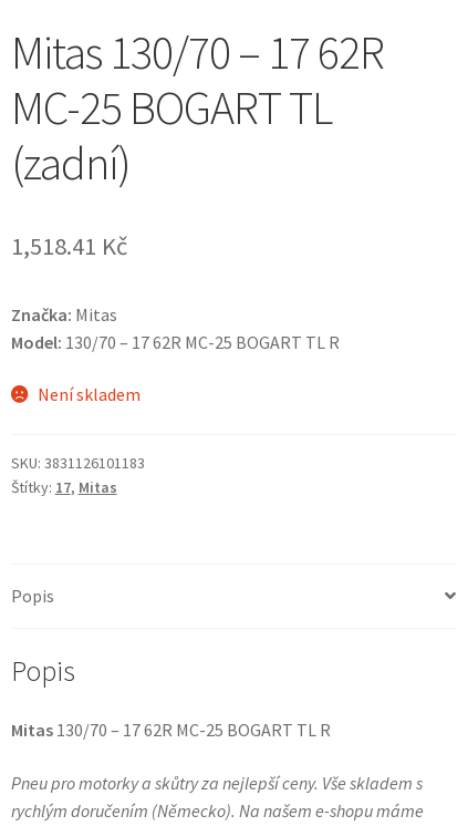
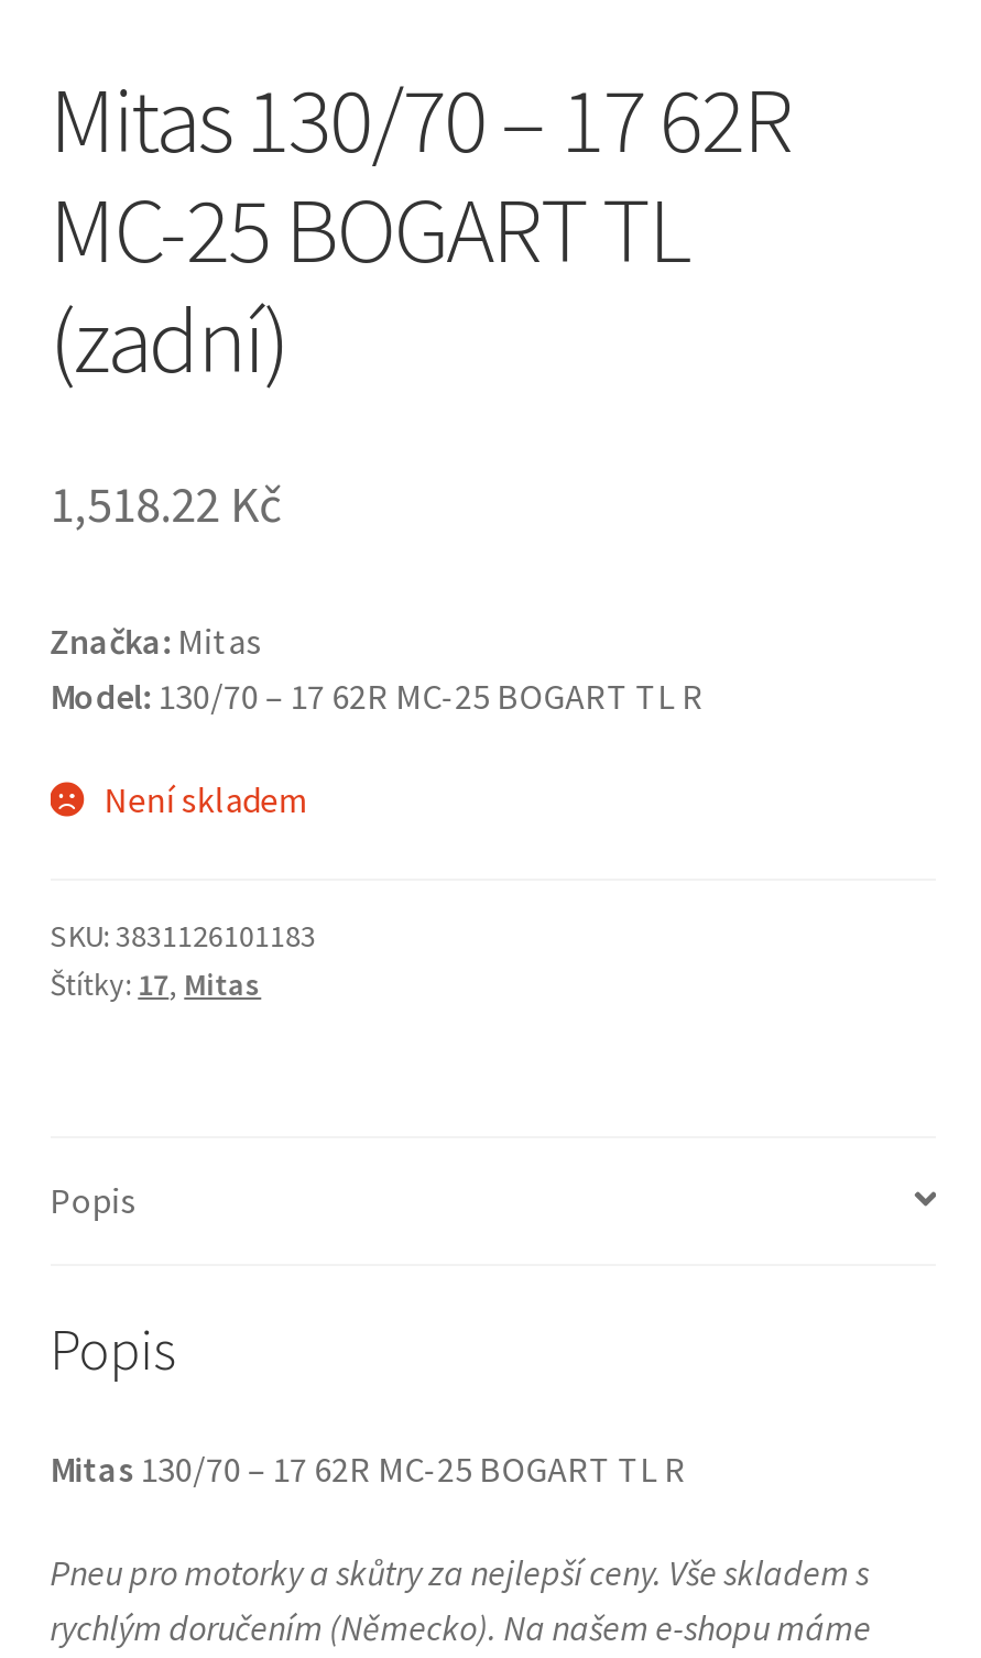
[11,230,127,261] 1,518.41 Kč -> [50,473,281,534] 1,518.22 Kč

